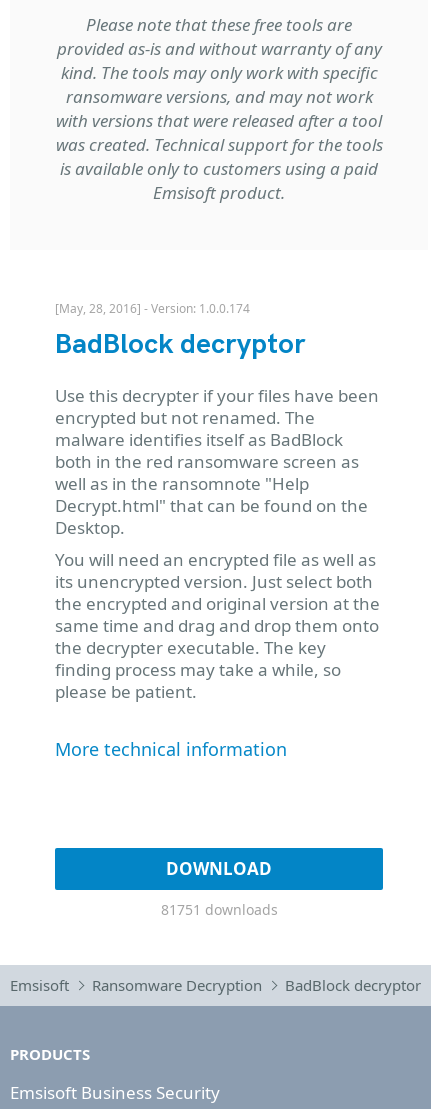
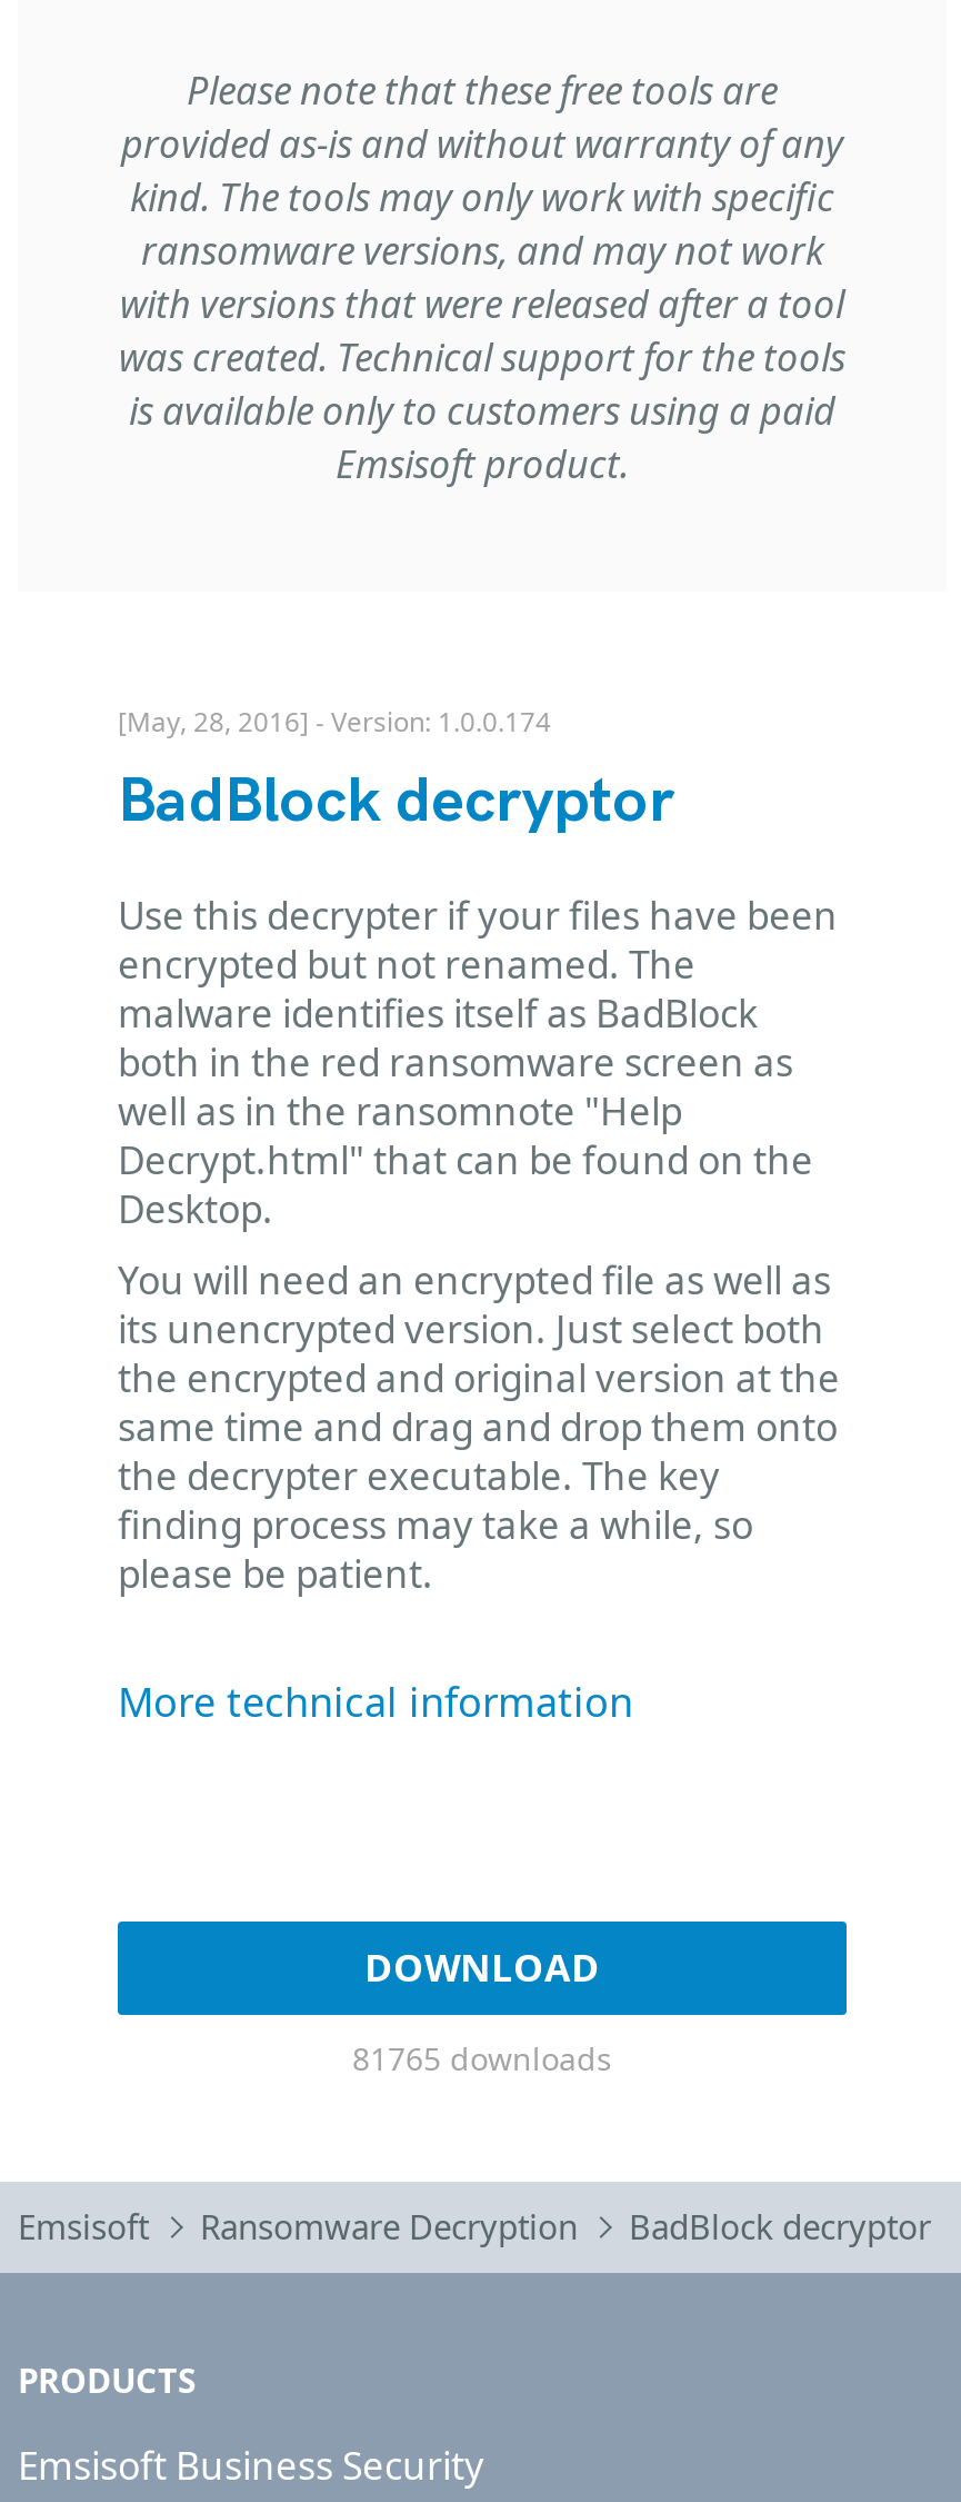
[160,900,277,919] 81751 downloads -> [352,2037,612,2079] 81765 downloads

